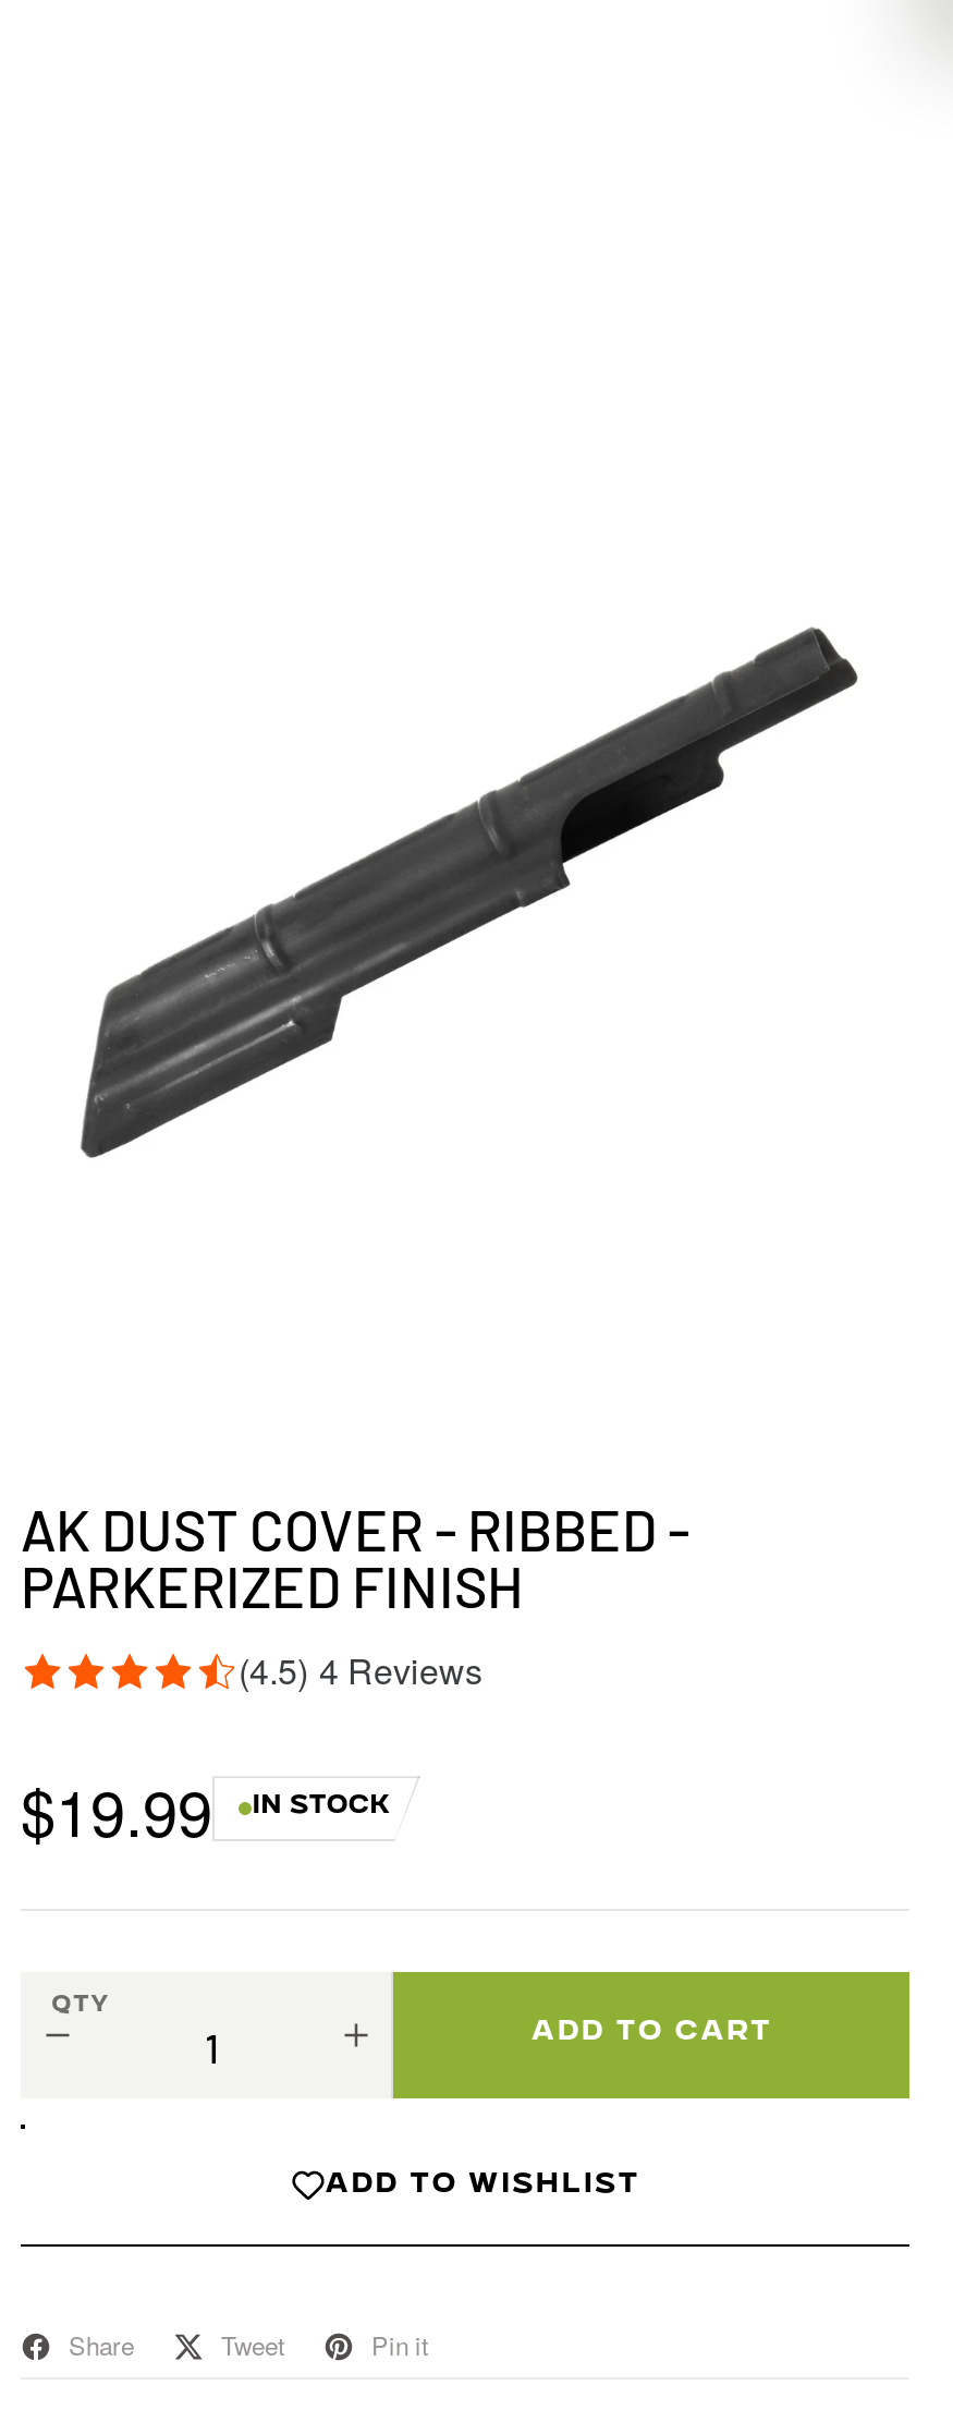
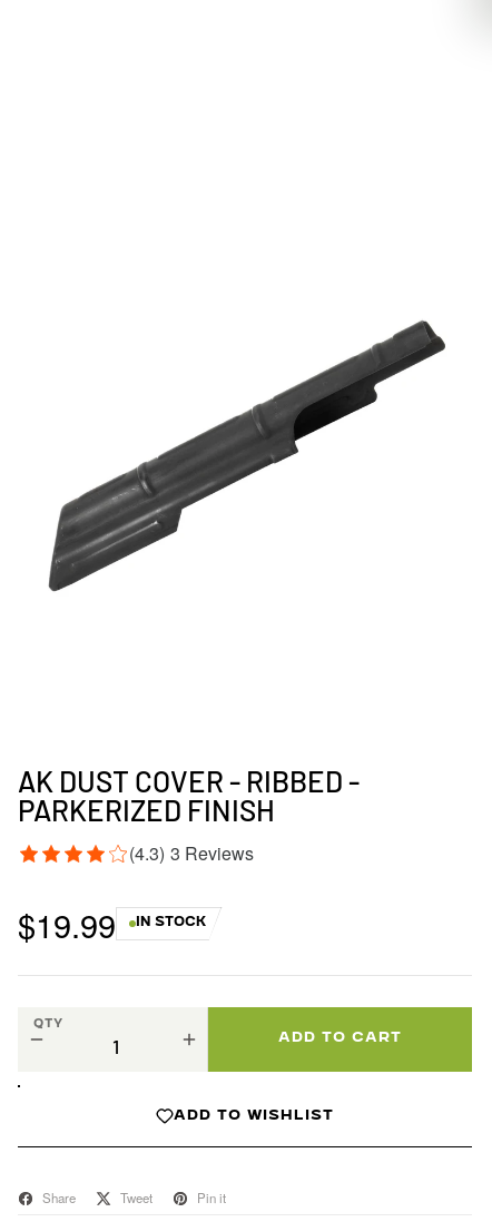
[239,1644,482,1694] (4.5) 4 Reviews -> [129,840,254,865] (4.3) 3 Reviews

